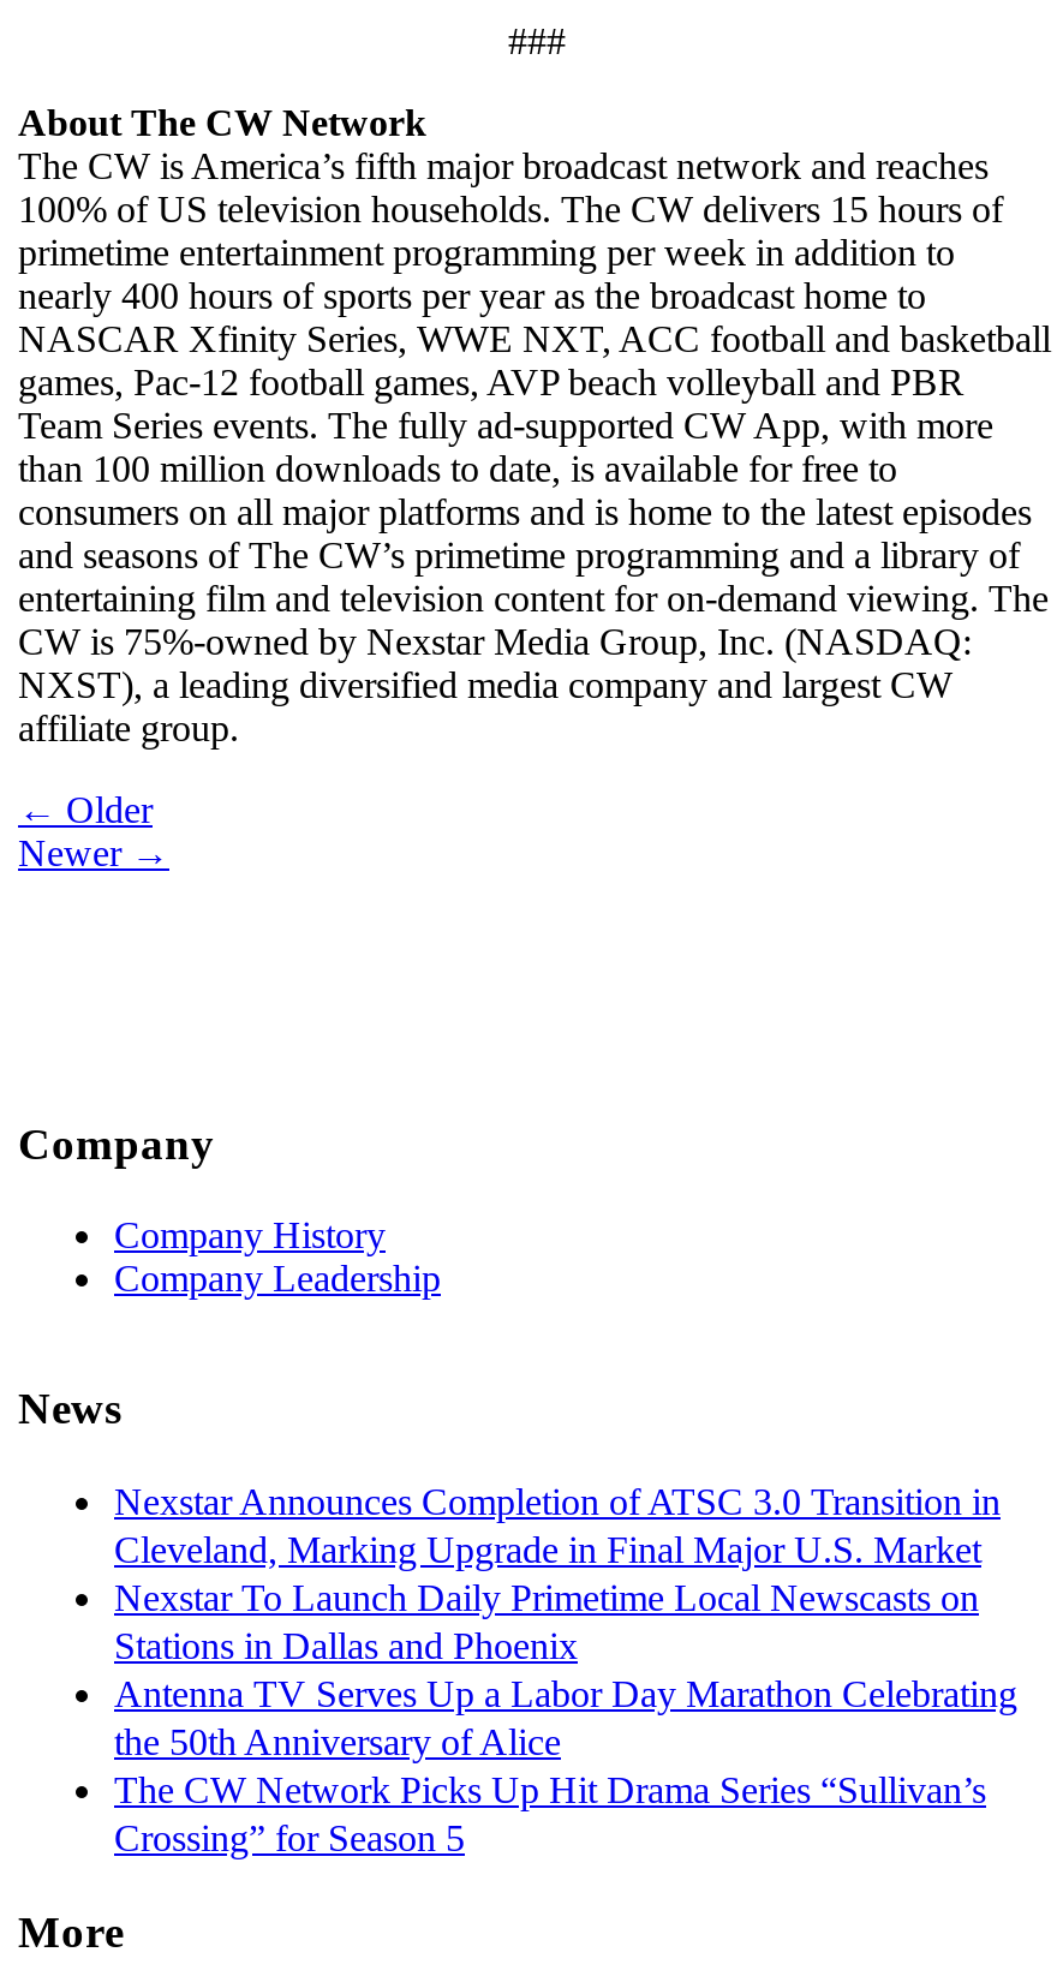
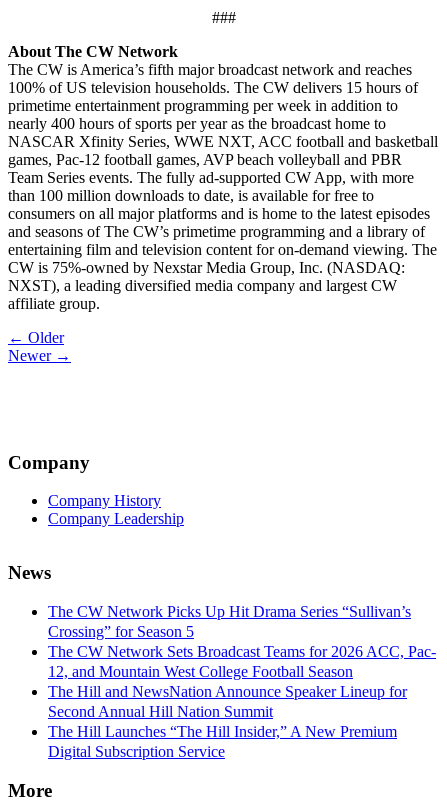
[114,1480,1017,1761] Nexstar Announces Completion of ATSC 3.0 Transition in | Cleveland, Marking Upgrade in Final Major U.S. Market | Nexstar To Launch Daily Primetime Local Newscasts on | Stations in Dallas and Phoenix | Antenna TV Serves Up a Labor Day Marathon Celebrating | the 50th Anniversary of Alice -> none
moved [114,1769,986,1858] -> [48,603,411,640]: The CW Network Picks Up Hit Drama Series “Sullivan’s | Crossing” for Season 5
none -> [48,643,436,760] The CW Network Sets Broadcast Teams for 2026 ACC, Pac- | 12, and Mountain West College Football Season | The Hill and NewsNation Announce Speaker Lineup for | Second Annual Hill Nation Summit | The Hill Launches “The Hill Insider,” A New Premium | Digital Subscription Service

